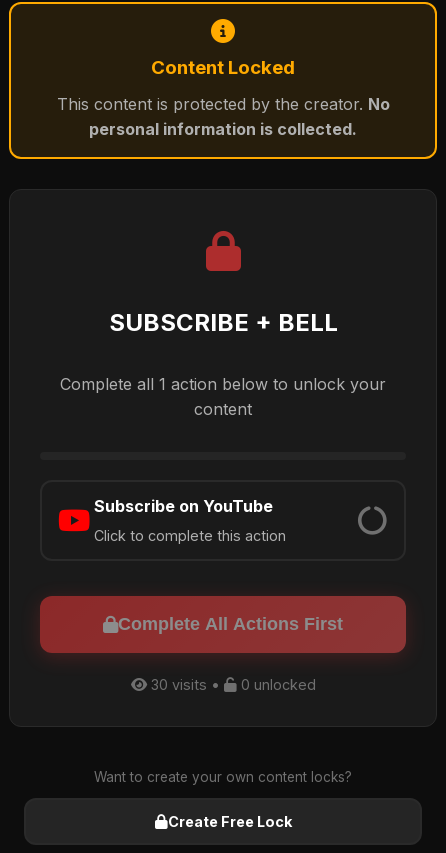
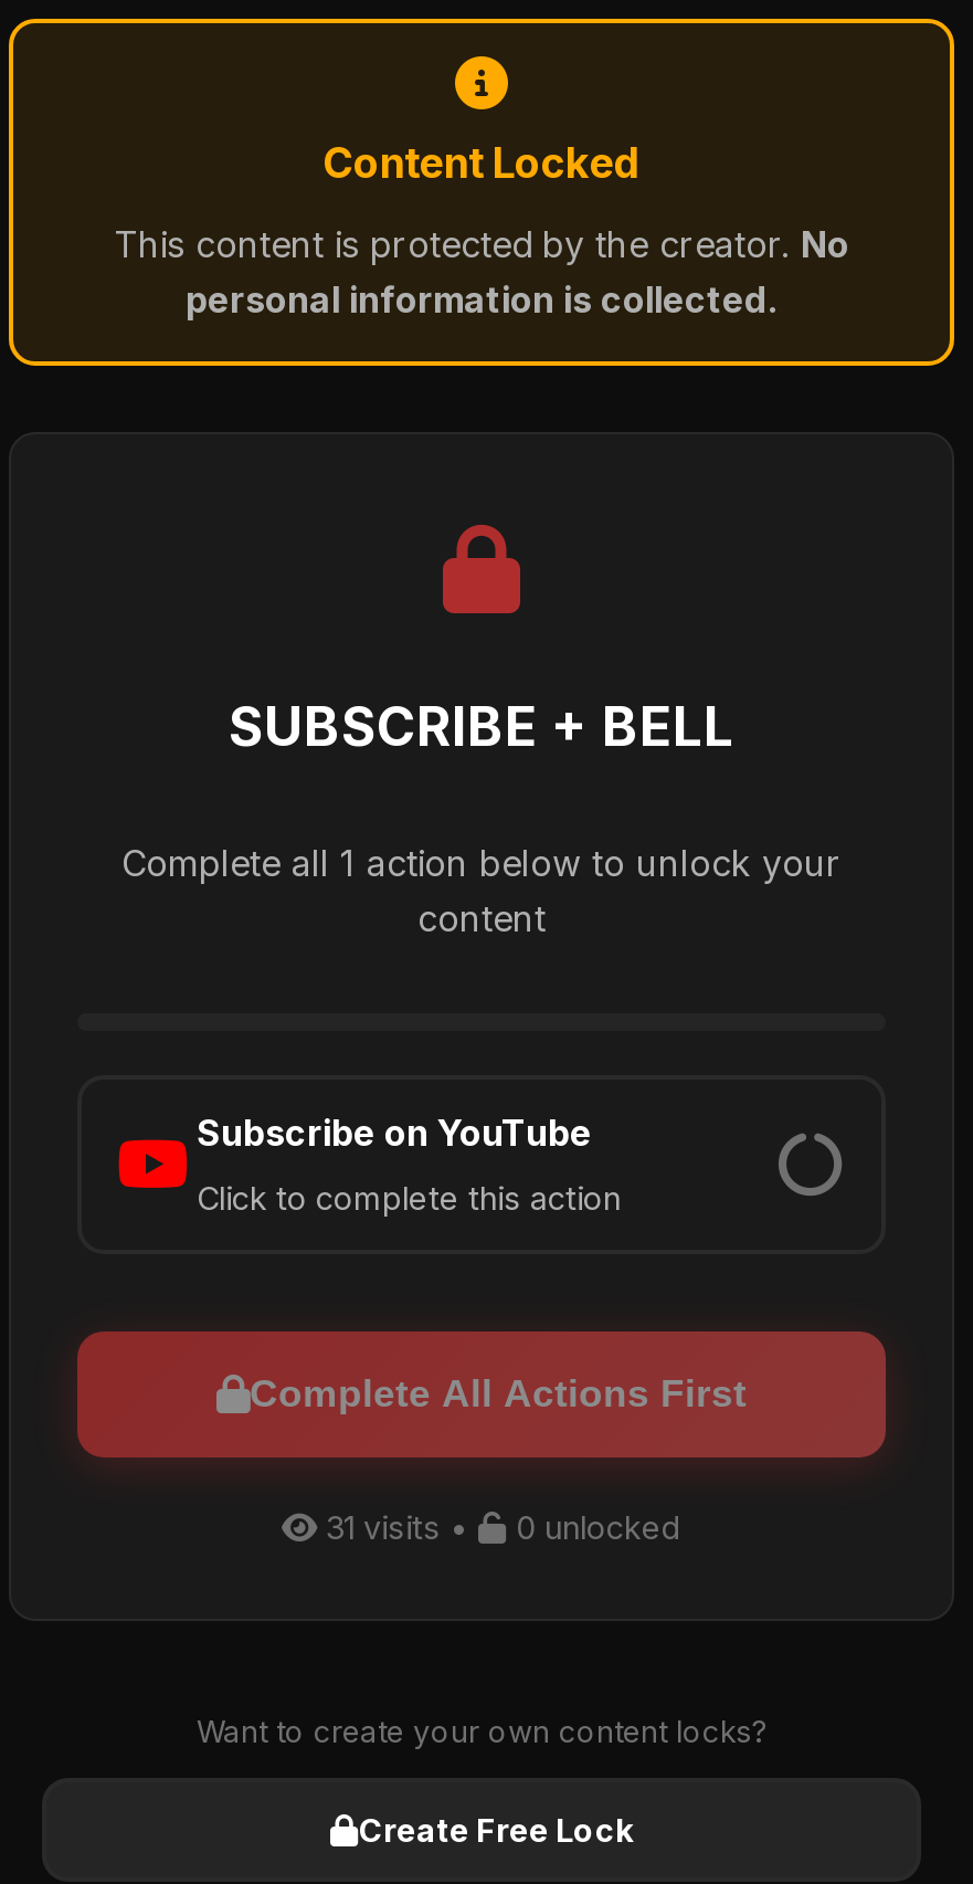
[146,676,315,693] 30 visits • 0 unlocked -> [317,1508,681,1546] 31 visits • 0 unlocked

